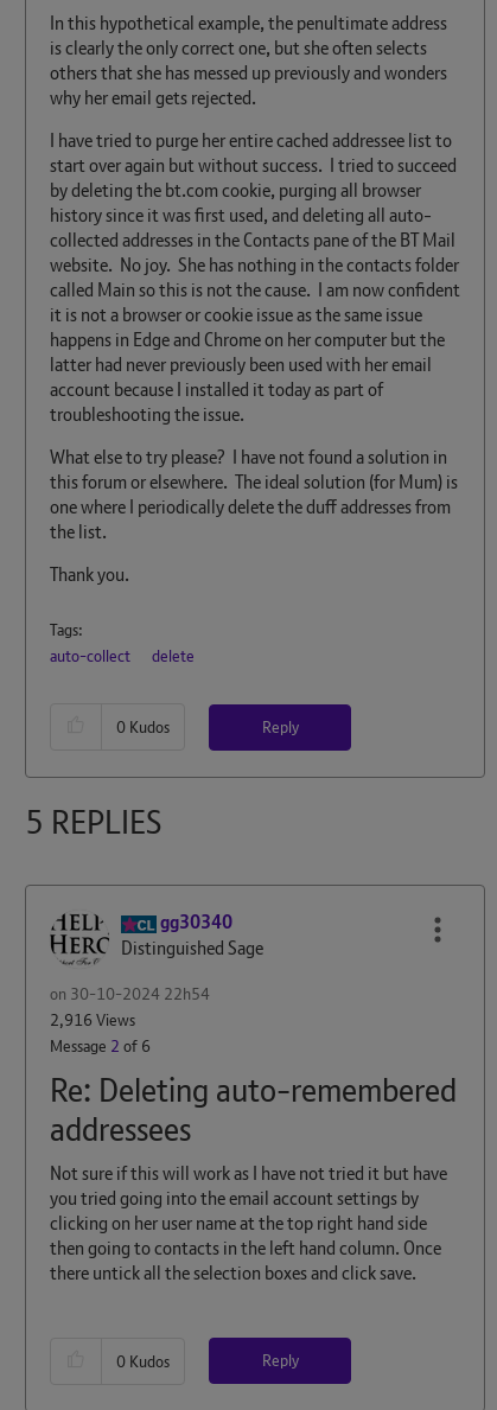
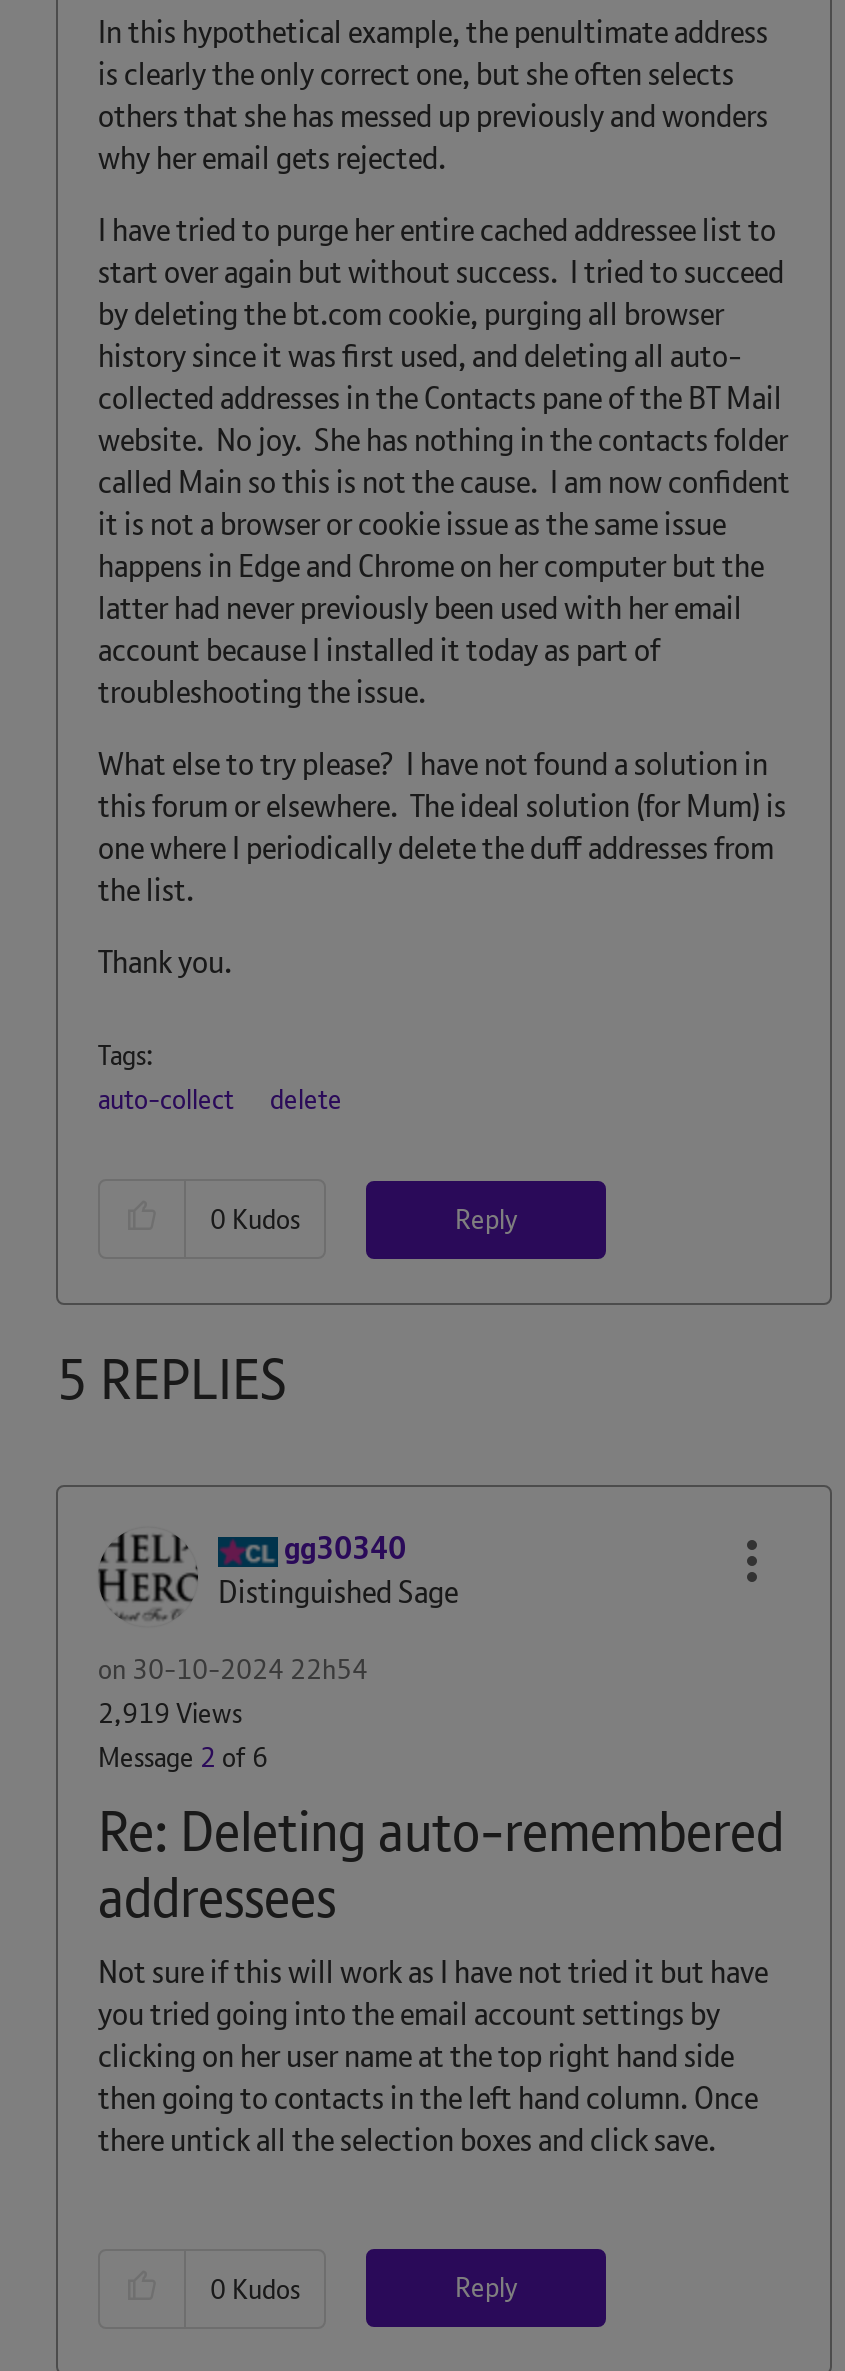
[50,1009,135,1031] 2,916 Views -> [98,1695,242,1731] 2,919 Views

